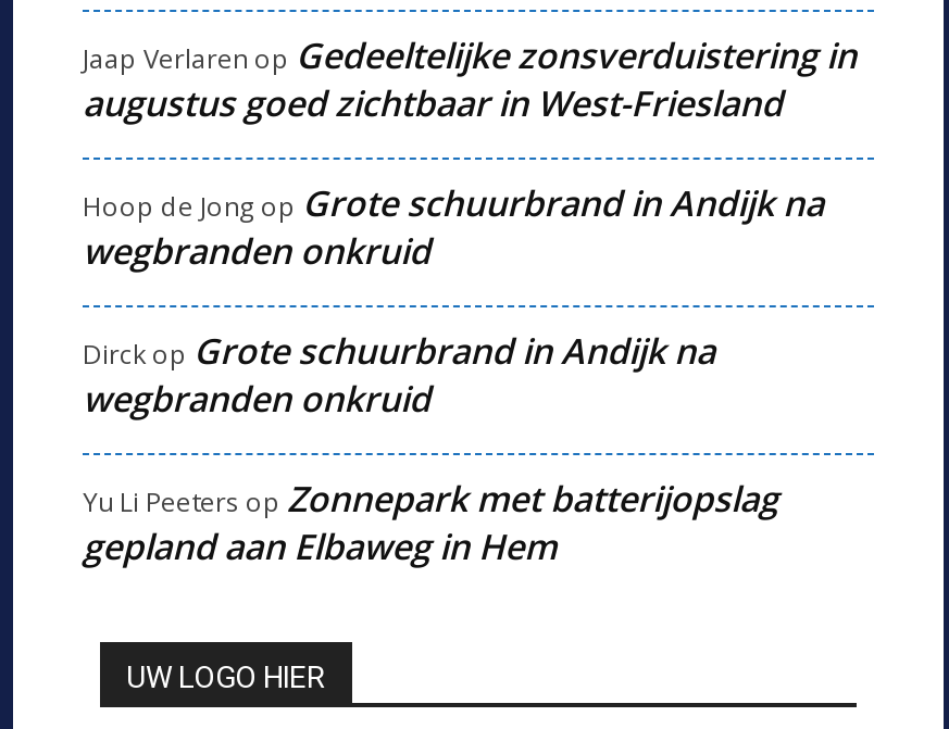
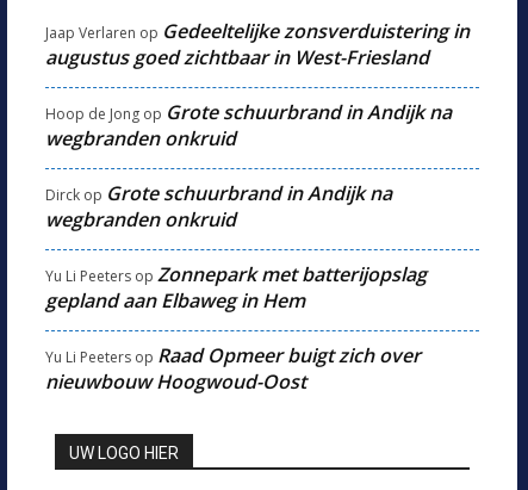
none -> [45,342,421,394] Yu Li Peeters op Raad Opmeer buigt zich over | nieuwbouw Hoogwoud-Oost

